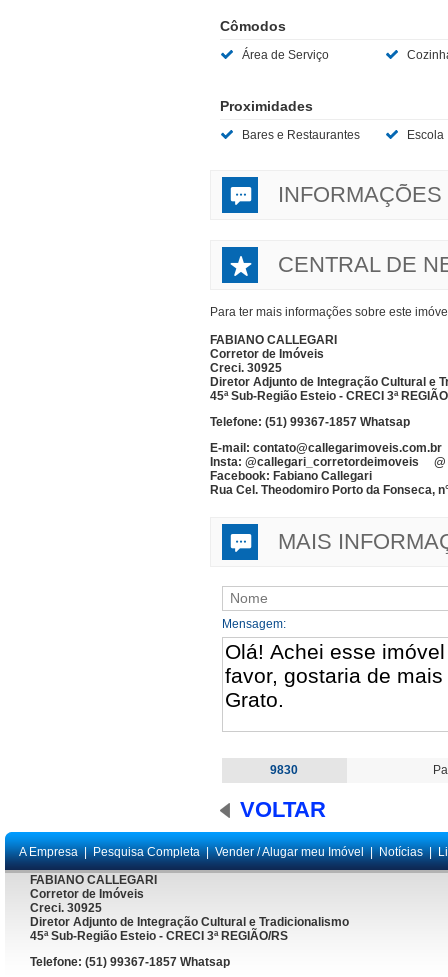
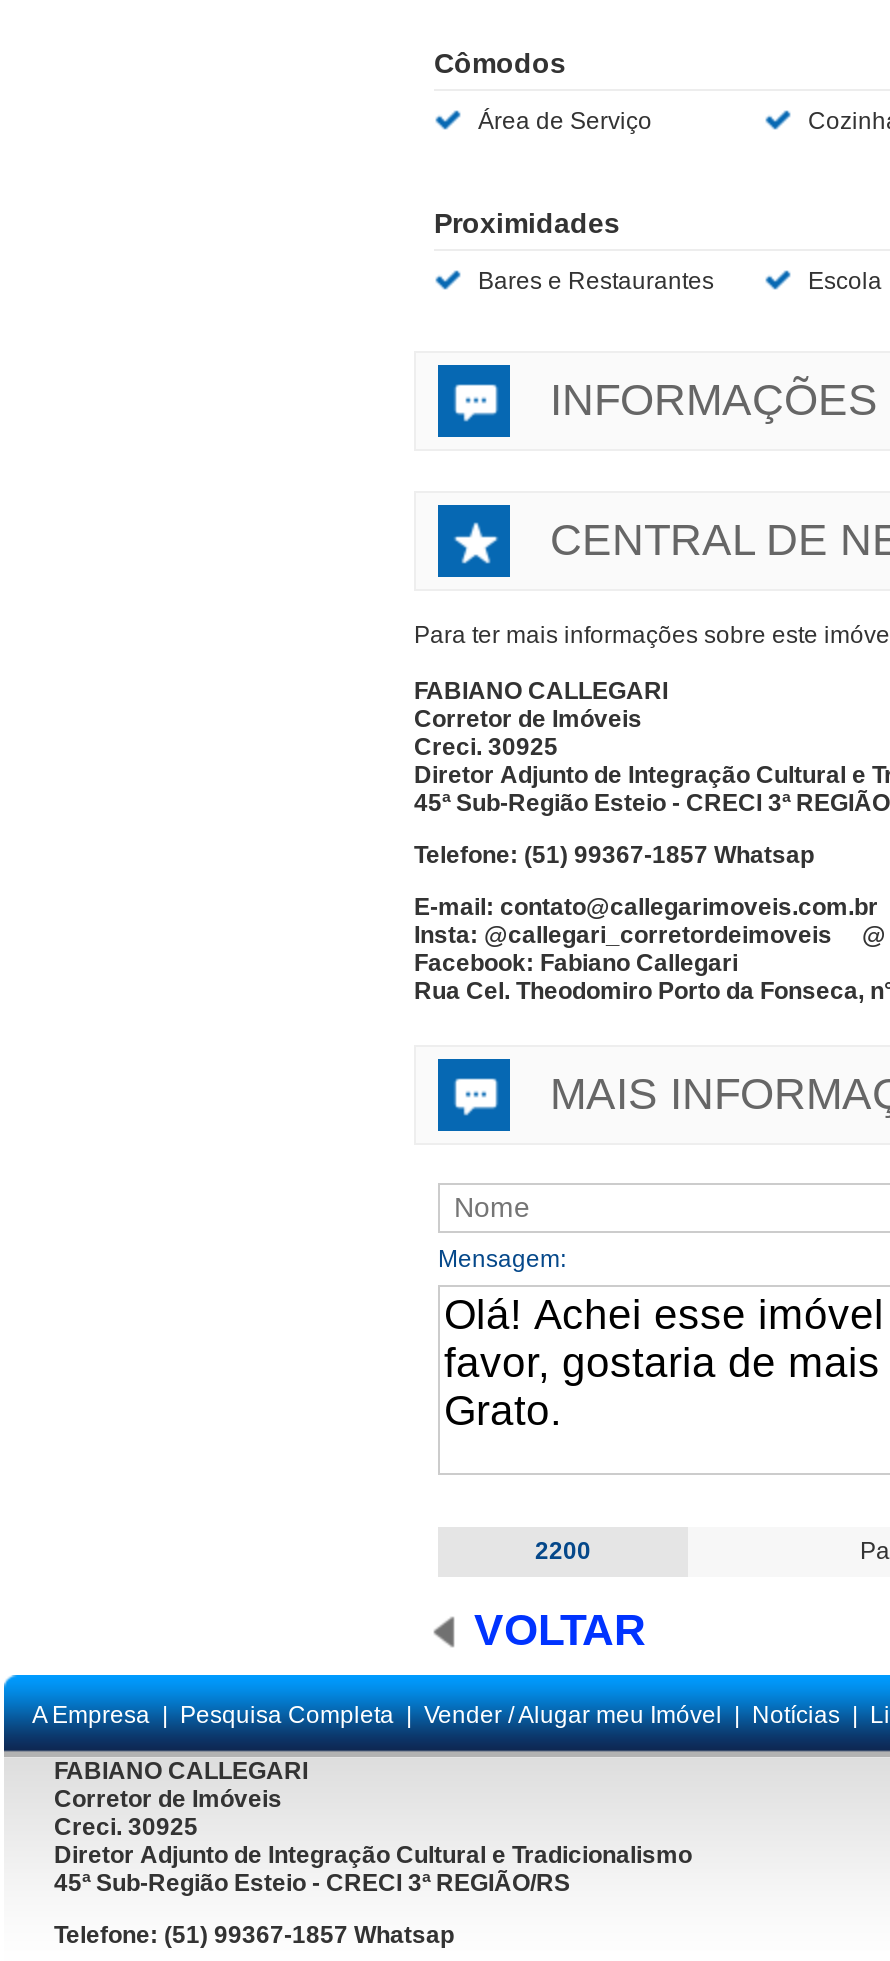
[270,763,298,777] 9830 -> [535,1536,591,1564] 2200

